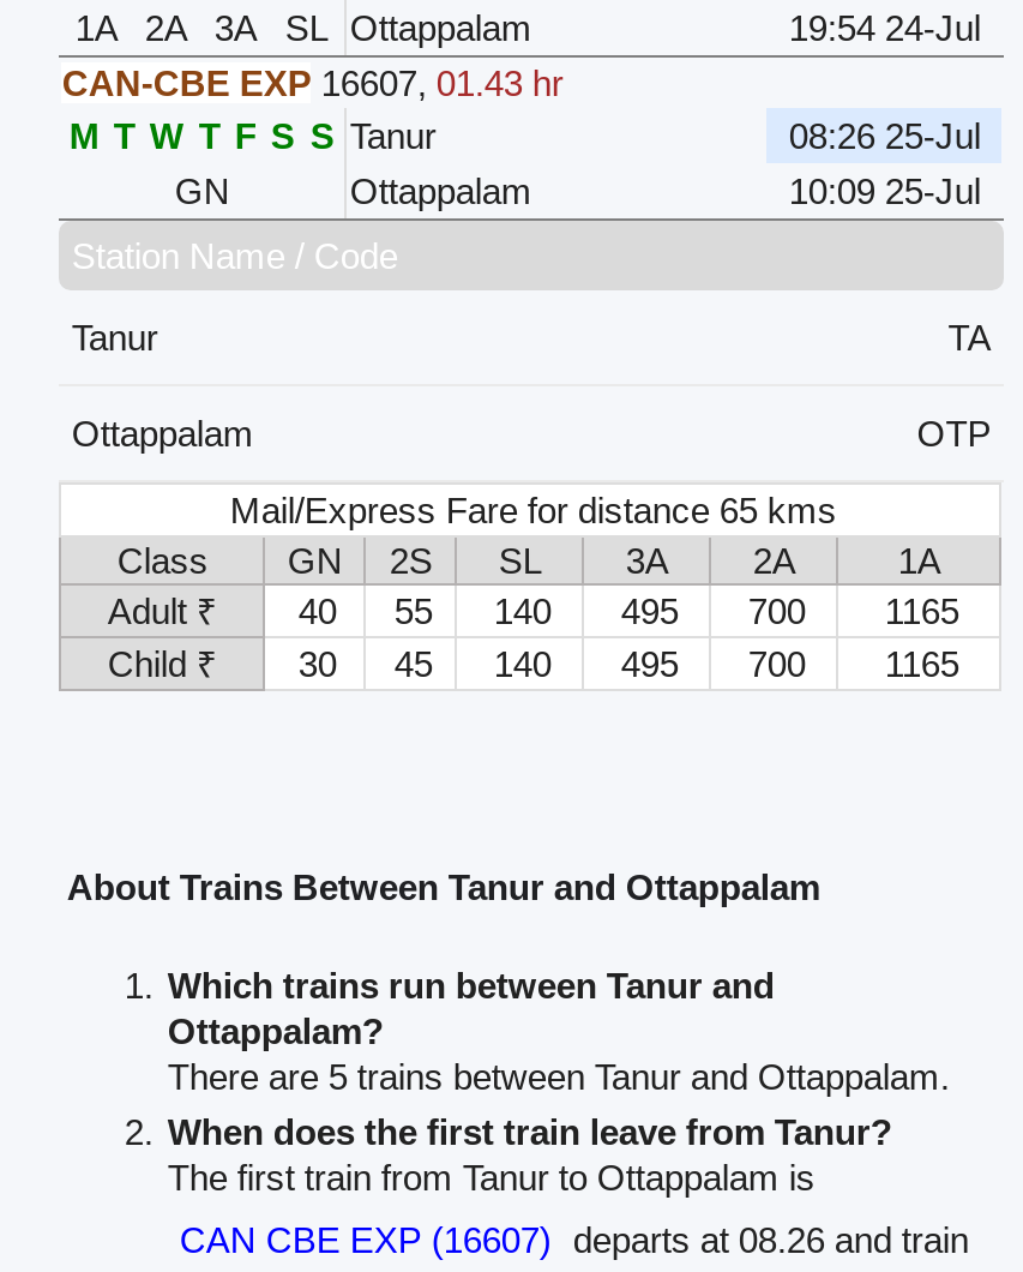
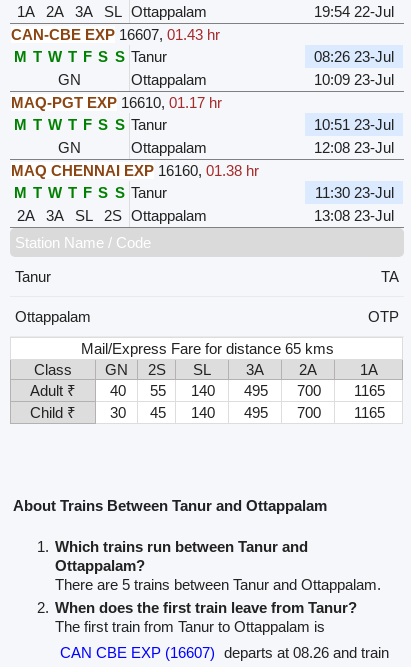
[789,8,981,49] 19:54 24-Jul -> [314,3,394,20] 19:54 22-Jul
[789,116,981,157] 08:26 25-Jul -> [314,48,394,65] 08:26 23-Jul
[789,171,981,212] 10:09 25-Jul -> [11,71,394,224] 10:09 23-Jul | MAQ-PGT EXP 16610, 01.17 hr | M T W T F S S Tanur | 10:51 23-Jul | GN | Ottappalam | 12:08 23-Jul | MAQ CHENNAI EXP 16160, 01.38 hr | M T W T F S S Tanur | 11:30 23-Jul | 2A | 3A | SL | 2S Ottappalam | 13:08 23-Jul

